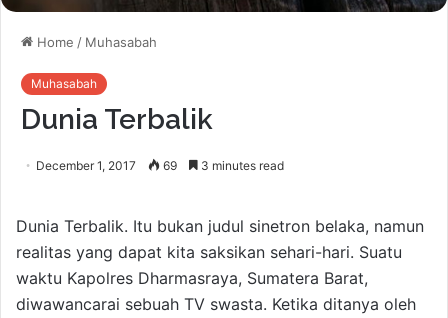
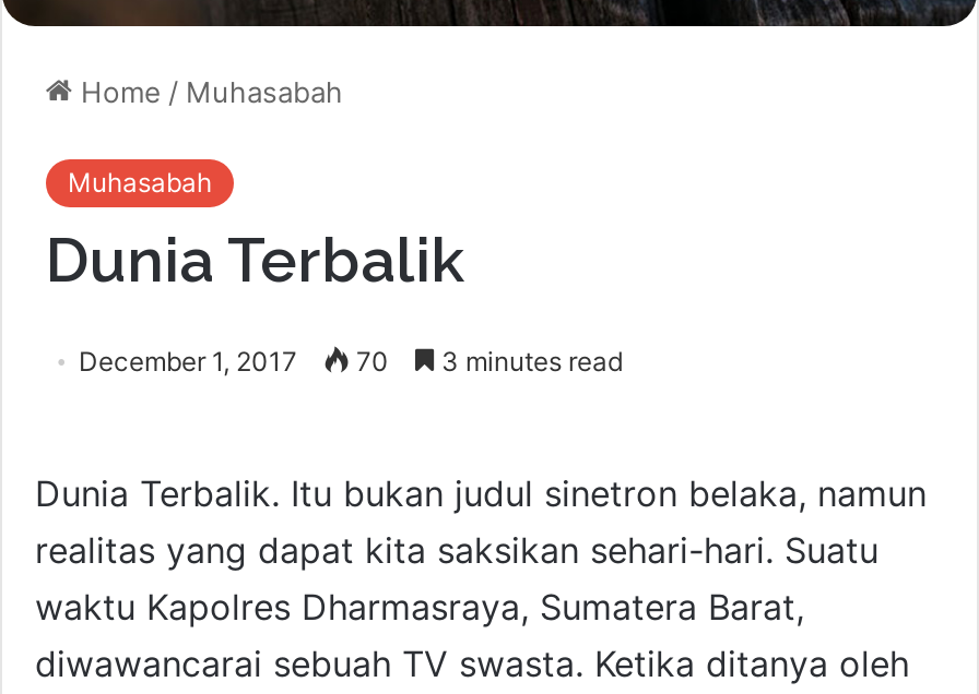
[36,158,284,173] December 1, 2017 69 3 minutes read -> [79,345,623,378] December 1, 2017 70 3 minutes read

